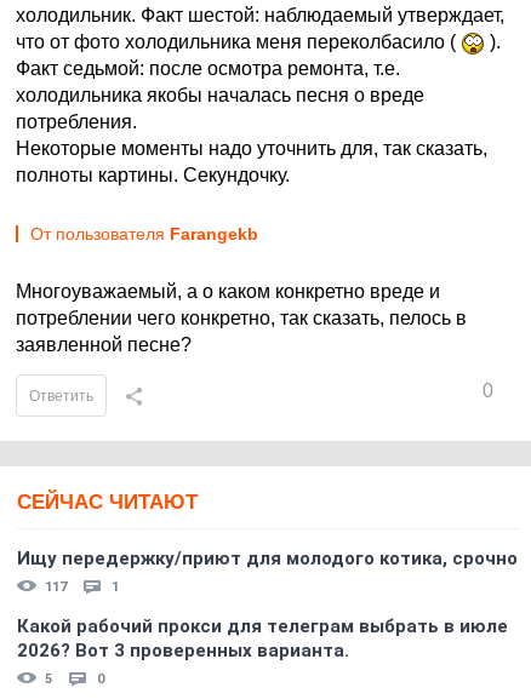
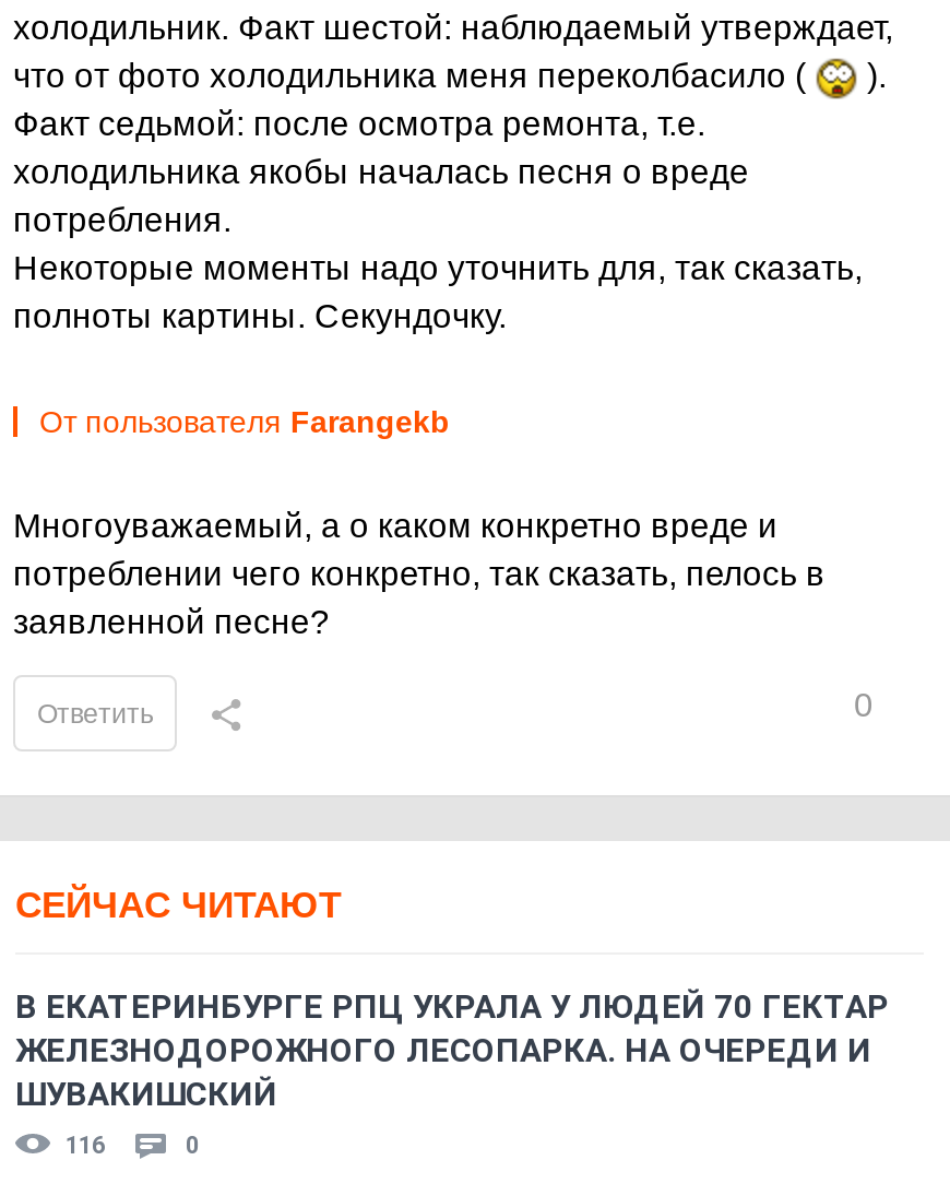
[17,548,518,687] Ищу передержку/приют для молодого котика, срочно | 117 | 1 | Какой рабочий прокси для телеграм выбрать в июле | 2026? Вот 3 проверенных варианта. | 5 -> [15,987,889,1160] В ЕКАТЕРИНБУРГЕ РПЦ УКРАЛА У ЛЮДЕЙ 70 ГЕКТАР | ЖЕЛЕЗНОДОРОЖНОГО ЛЕСОПАРКА. НА ОЧЕРЕДИ И | ШУВАКИШСКИЙ | 116

